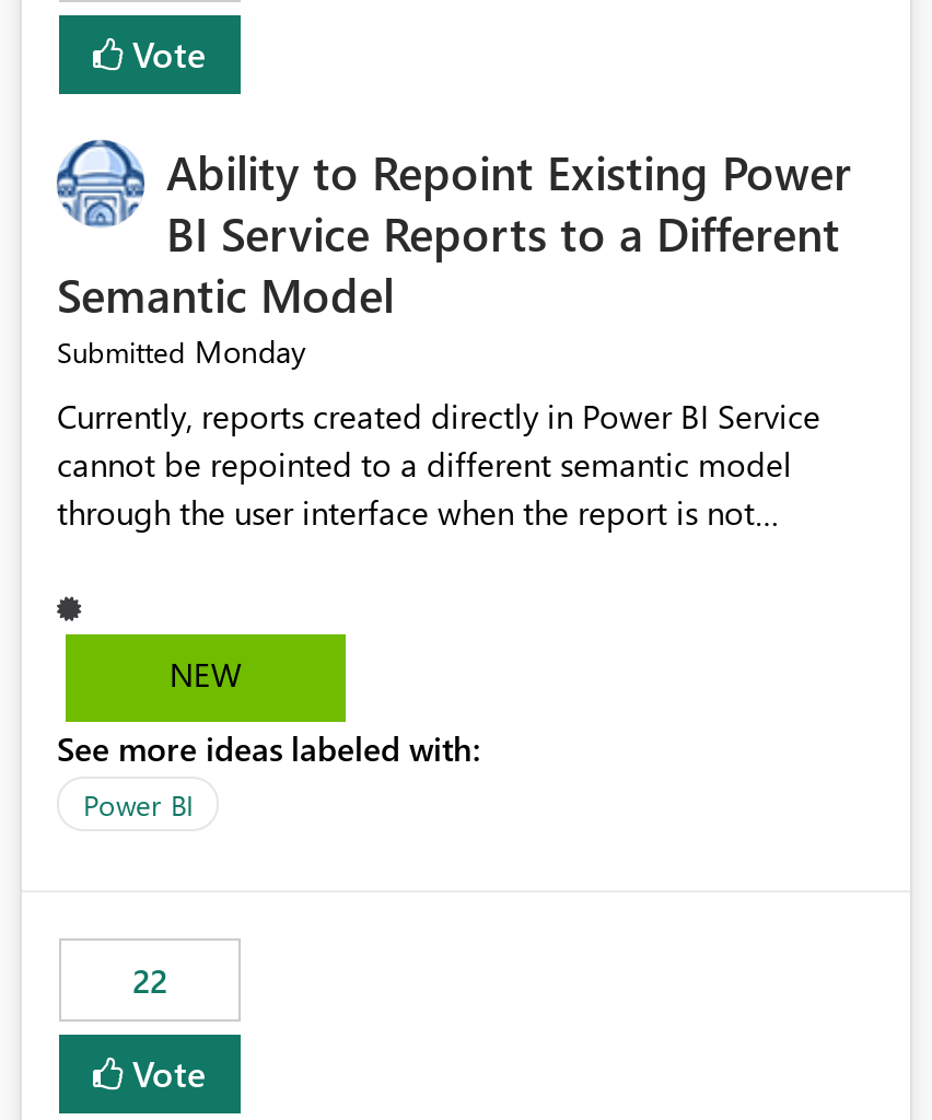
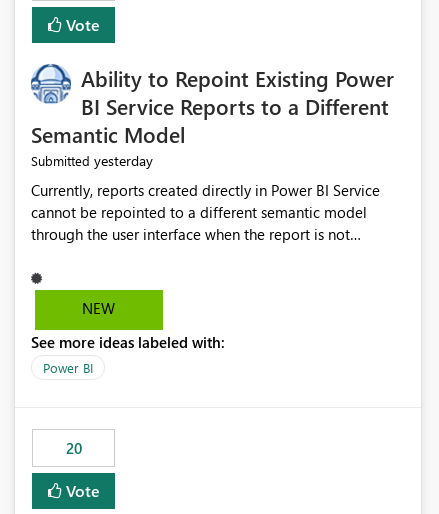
[57,331,306,373] Submitted Monday -> [31,151,153,170] Submitted yesterday
[132,959,167,1003] 22 -> [65,438,81,458] 20

